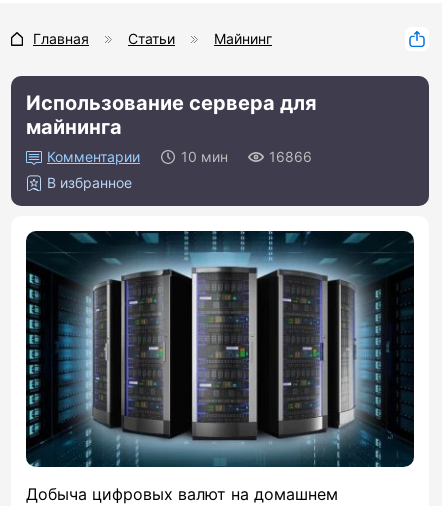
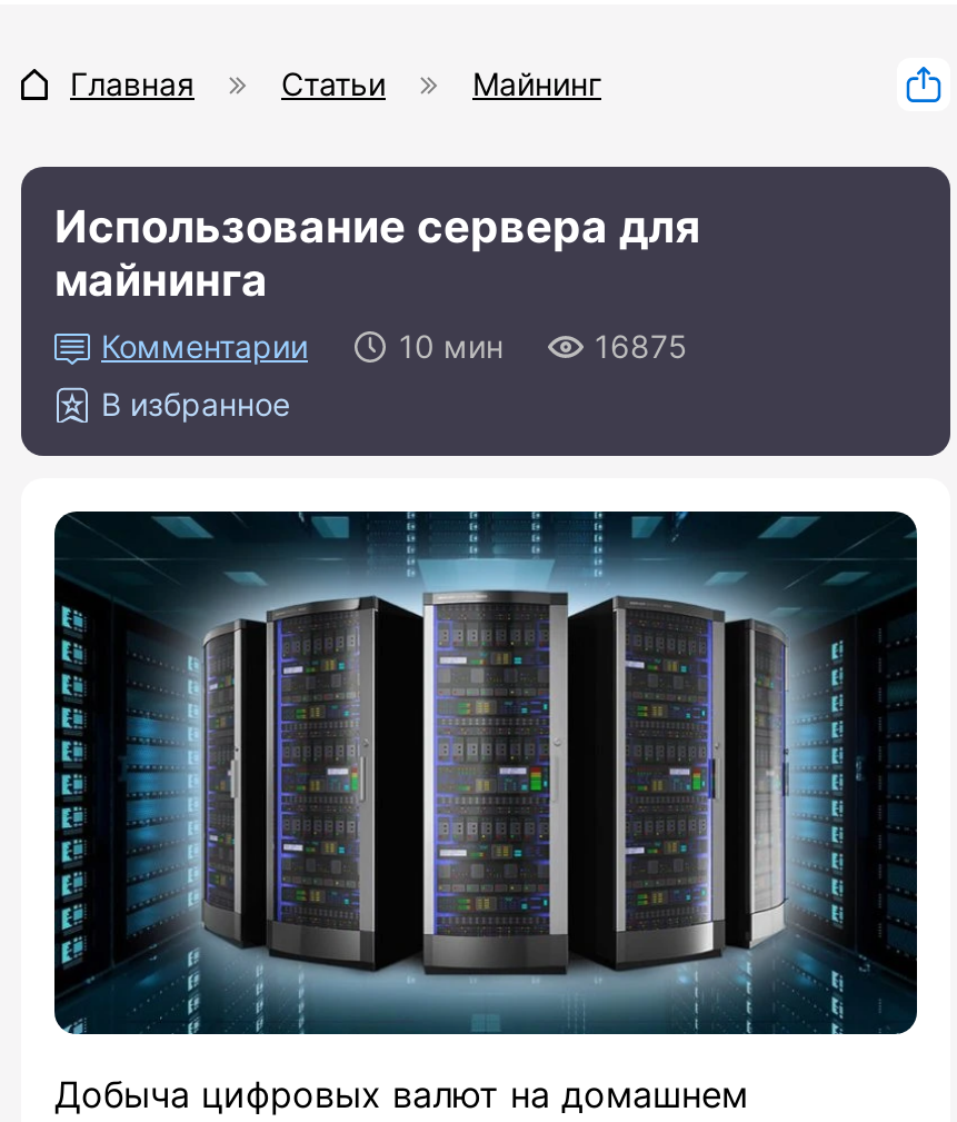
[269,148,312,165] 16866 -> [595,328,688,366] 16875

